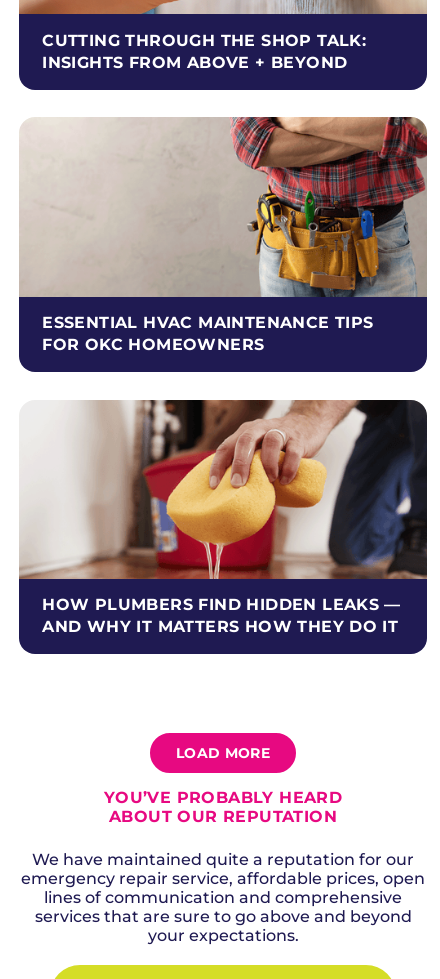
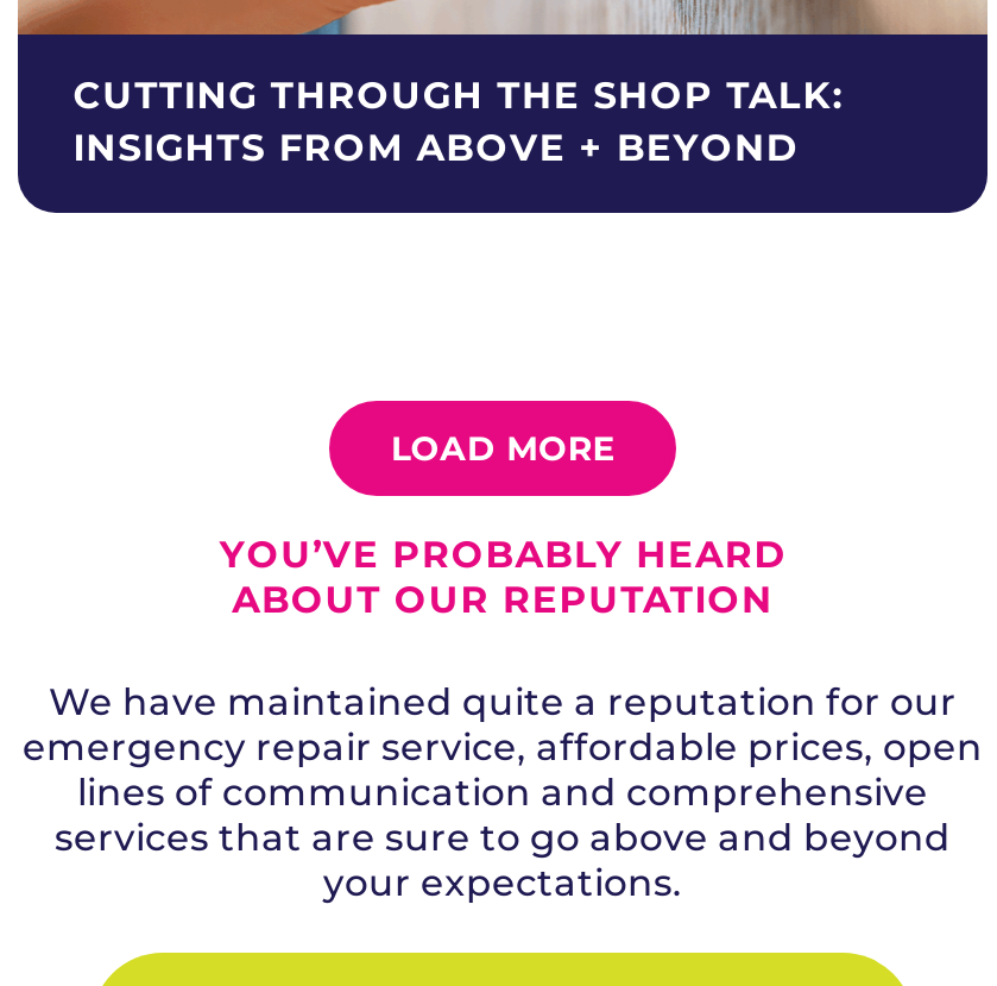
[18,116,428,373] [image] | ESSENTIAL HVAC MAINTENANCE TIPS | FOR OKC HOMEOWNERS -> none
[20,399,428,636] [image] | HOW PLUMBERS FIND HIDDEN LEAKS — | AND WHY IT MATTERS HOW THEY DO IT -> none

